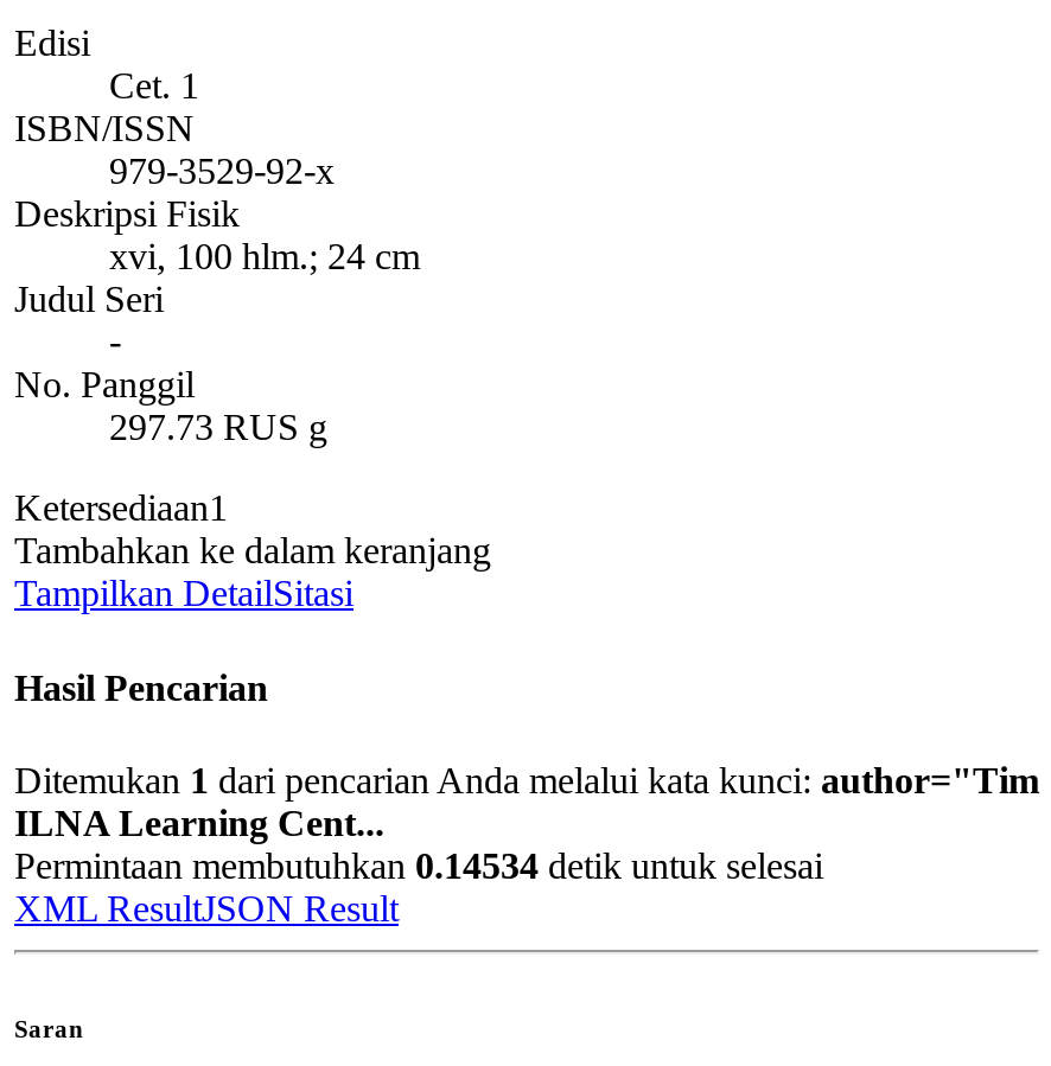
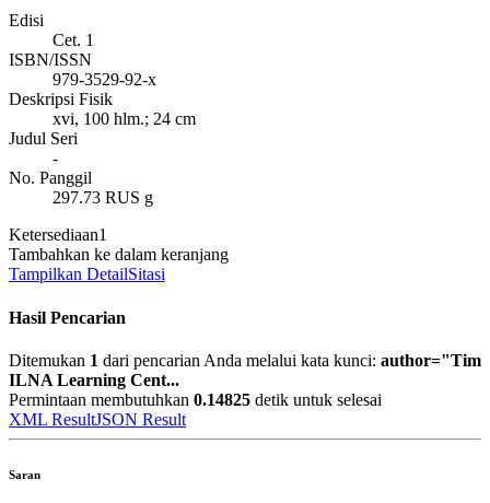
[14,845,823,885] Permintaan membutuhkan 0.14534 detik untuk selesai -> [9,390,382,409] Permintaan membutuhkan 0.14825 detik untuk selesai

